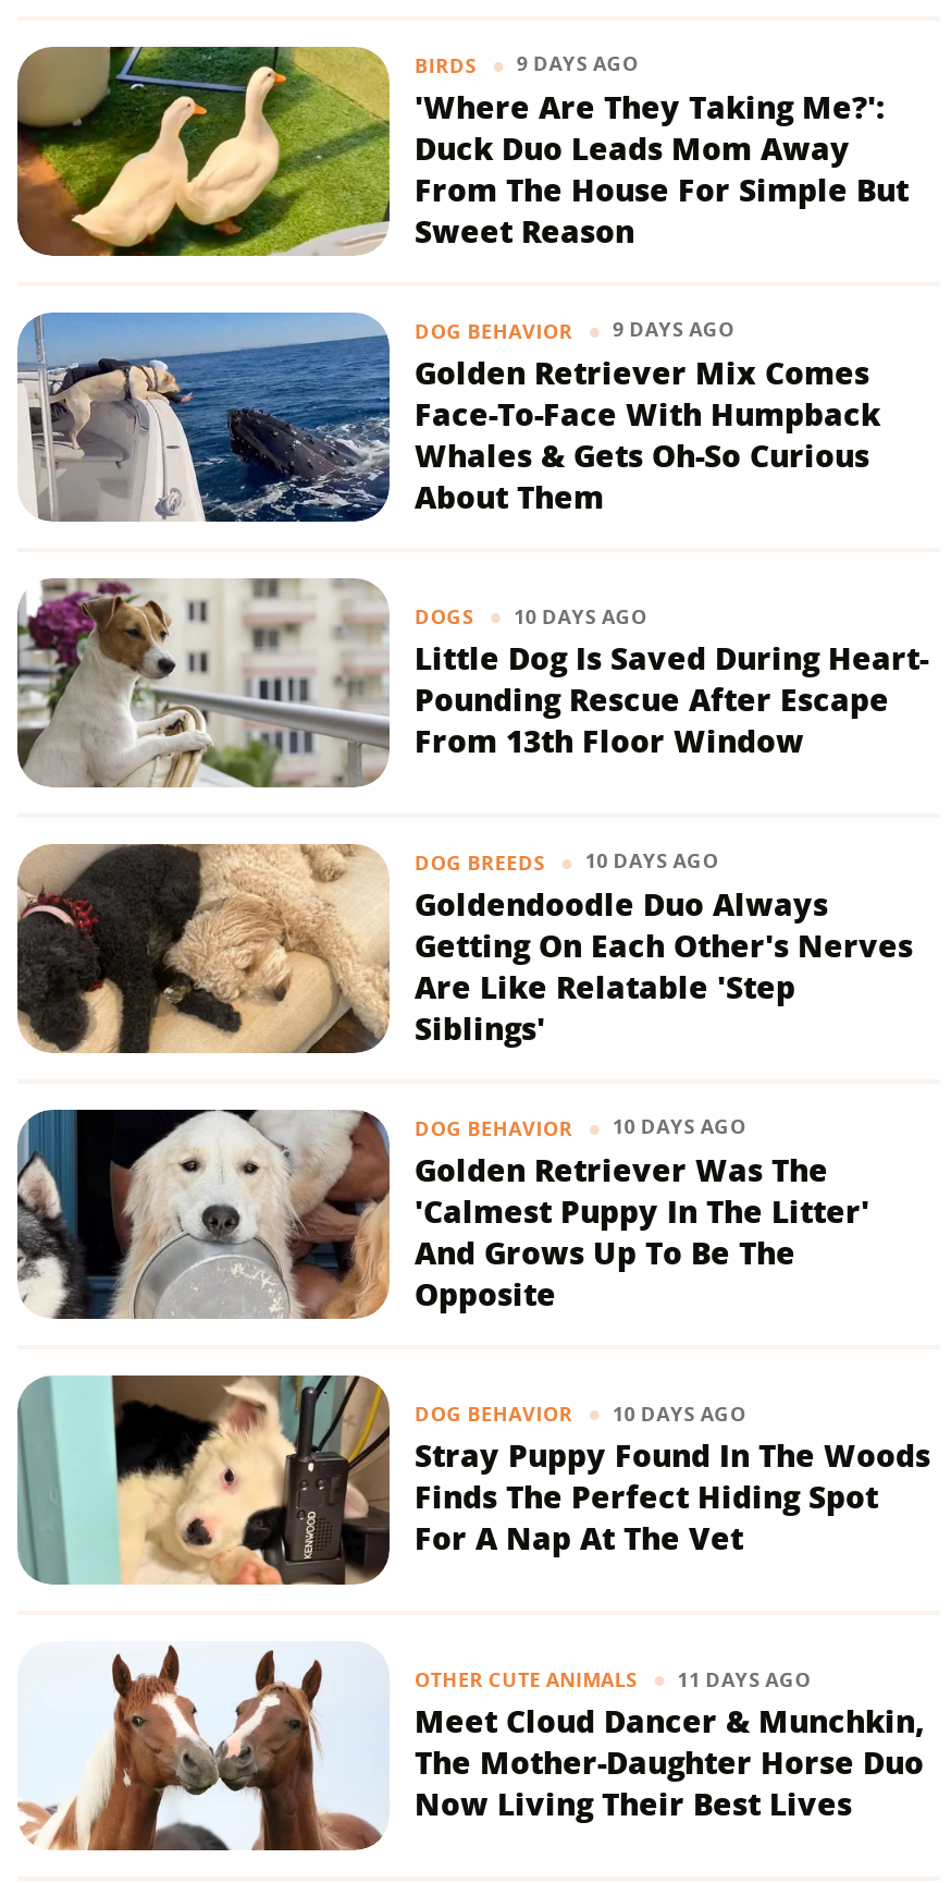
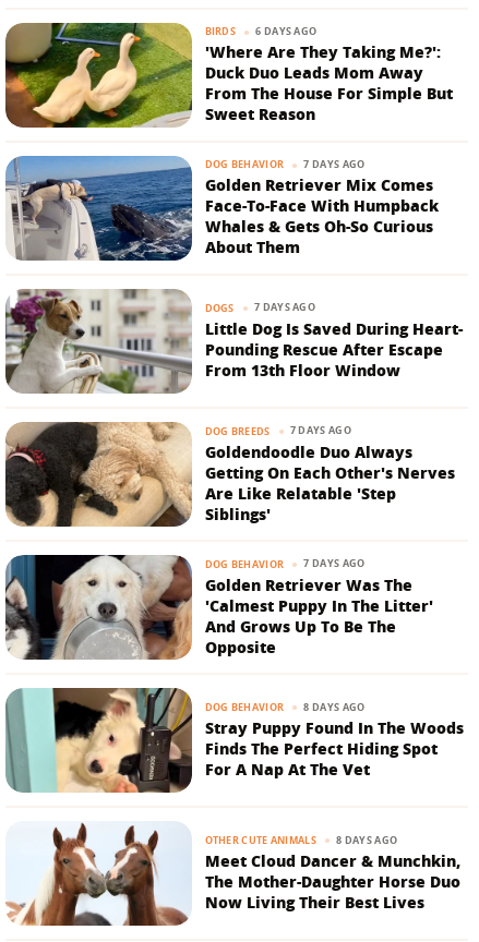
[415,49,638,78] BIRDS 9 DAYS AGO -> [205,24,317,39] BIRDS 6 DAYS AGO
[415,315,734,344] DOG BEHAVIOR 9 DAYS AGO -> [205,157,365,172] DOG BEHAVIOR 7 DAYS AGO
[415,601,647,631] DOGS 10 DAYS AGO -> [205,300,315,315] DOGS 7 DAYS AGO
[415,846,719,876] DOG BREEDS 10 DAYS AGO -> [205,423,351,438] DOG BREEDS 7 DAYS AGO
[415,1112,746,1141] DOG BEHAVIOR 10 DAYS AGO -> [205,556,365,571] DOG BEHAVIOR 7 DAYS AGO
[415,1399,746,1428] DOG BEHAVIOR 10 DAYS AGO -> [205,700,365,714] DOG BEHAVIOR 8 DAYS AGO
[415,1664,811,1694] OTHER CUTE ANIMALS 11 DAYS AGO -> [205,833,397,847] OTHER CUTE ANIMALS 8 DAYS AGO

